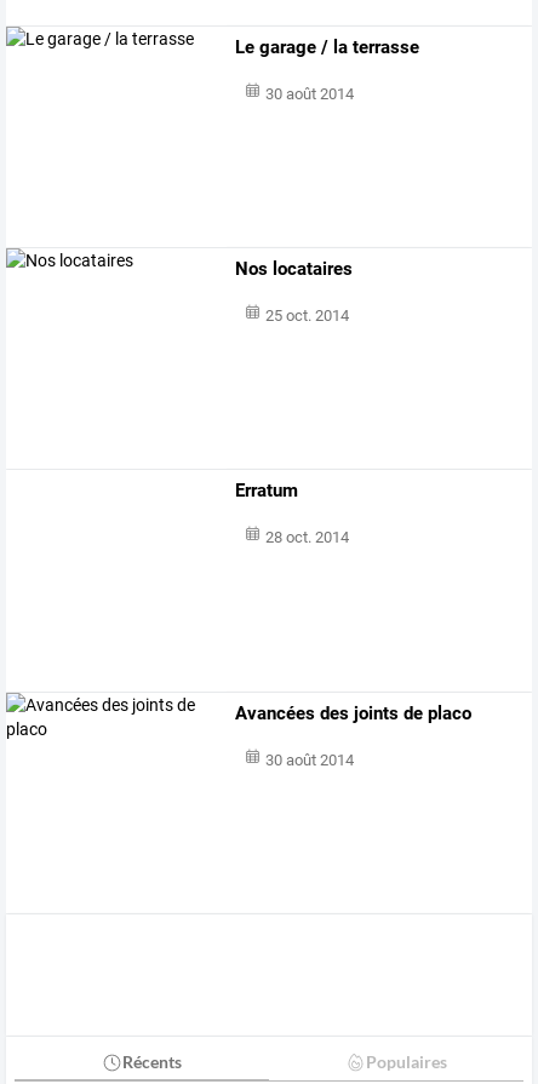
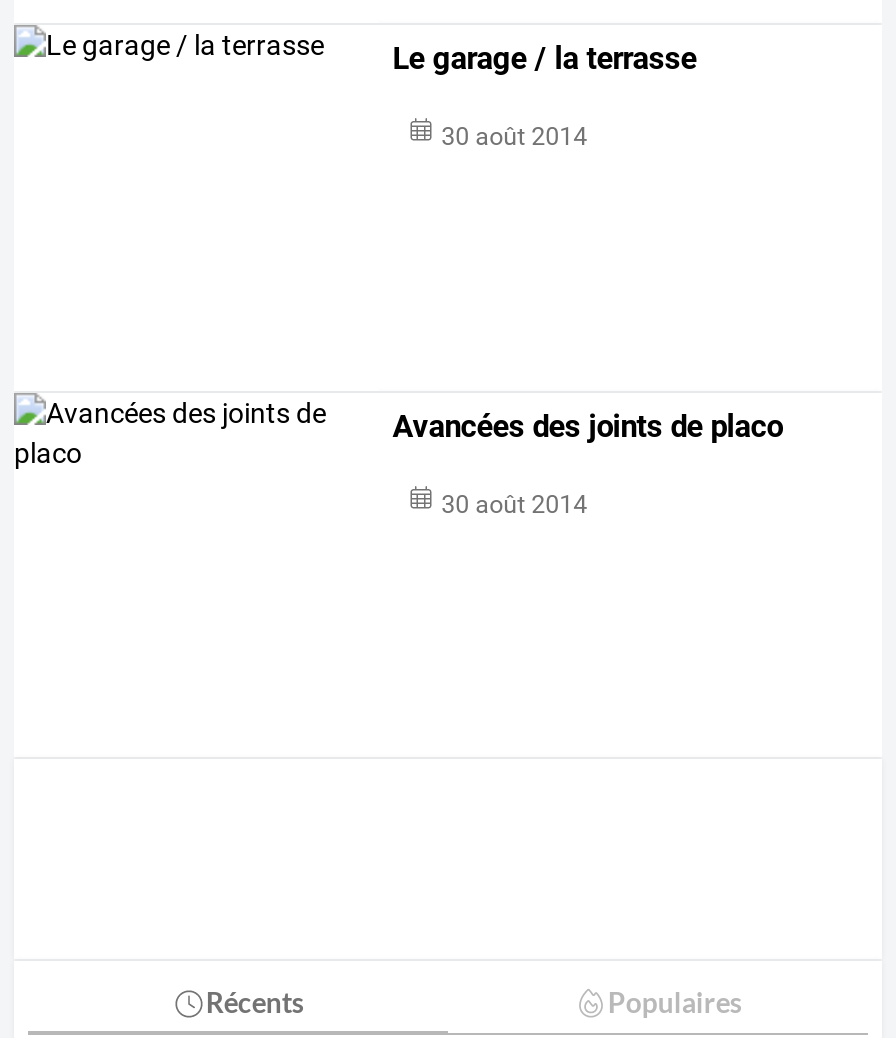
[235,258,353,325] Nos locataires | 25 oct. 2014 -> none
[235,480,349,547] Erratum | 28 oct. 2014 -> none

